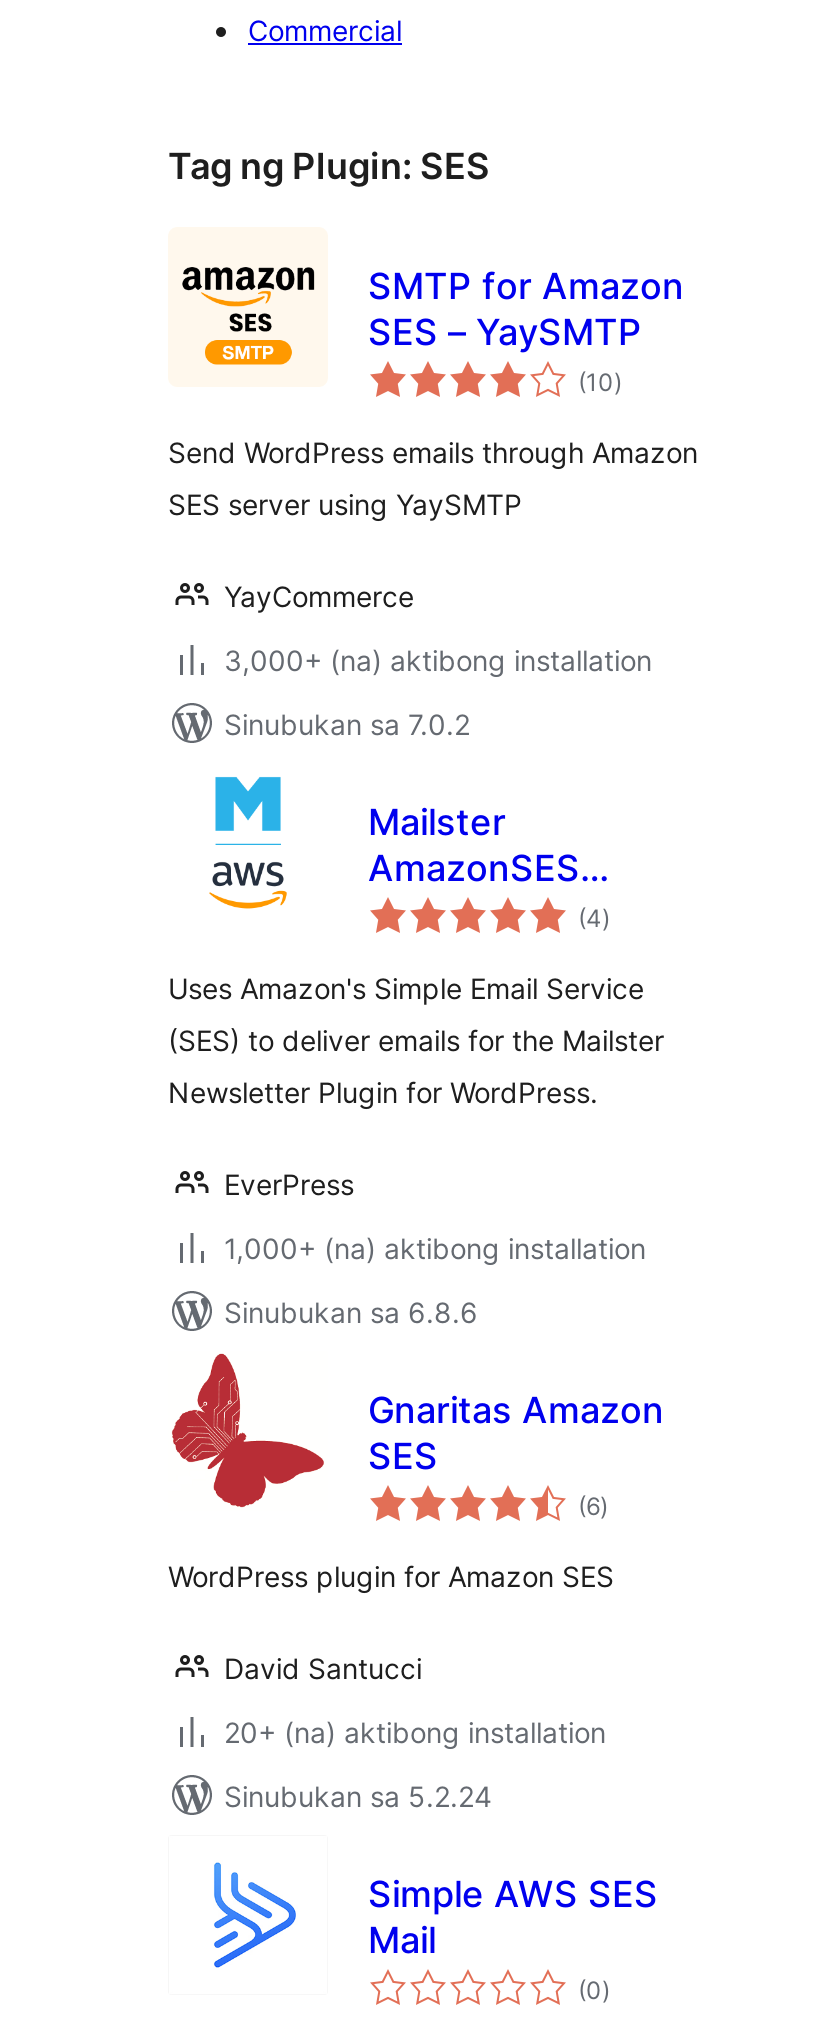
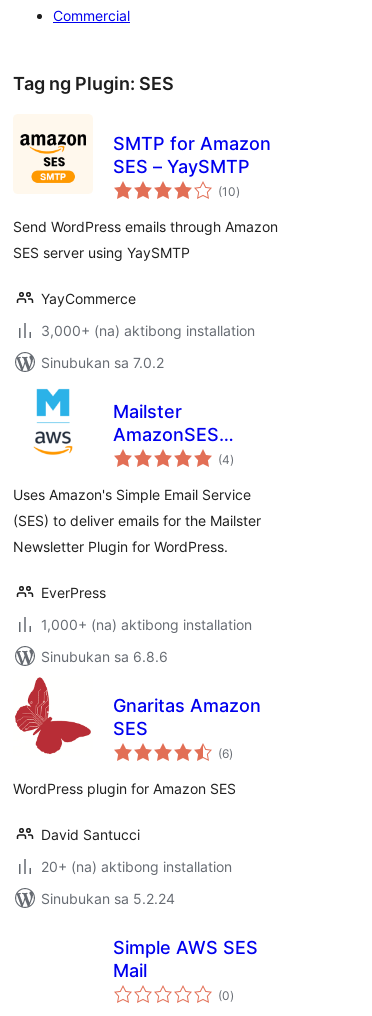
[212,1861,298,1969] [image] -> none

